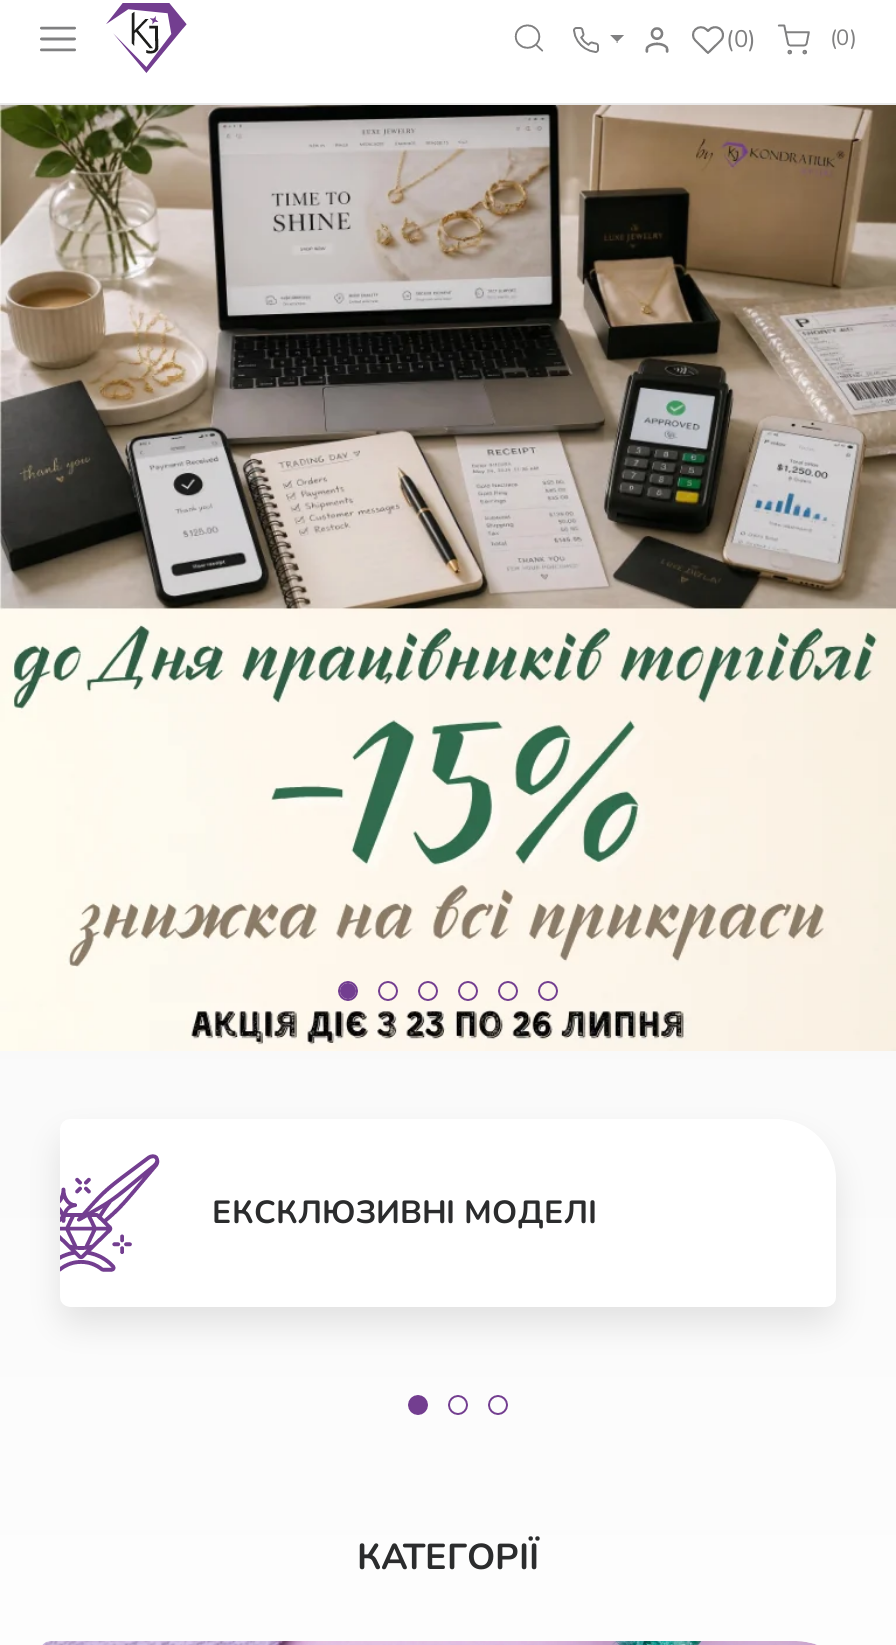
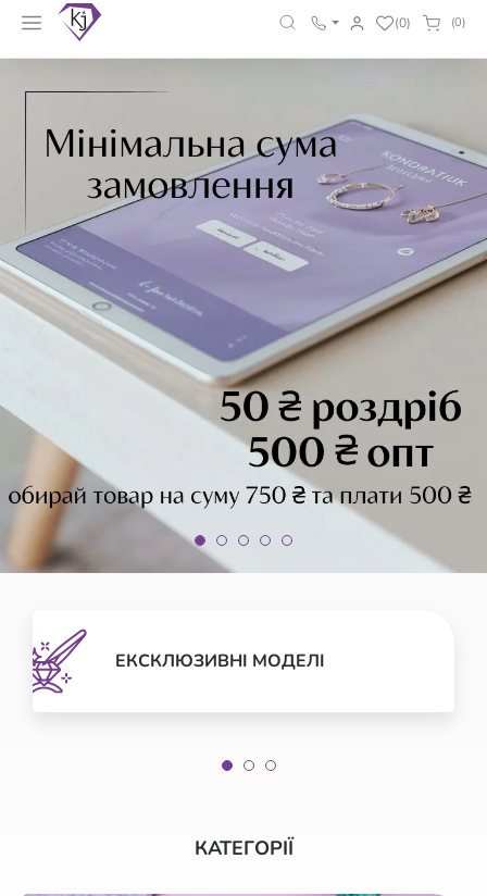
[6,105,890,1051] [image] -> [3,60,484,574] [image]

